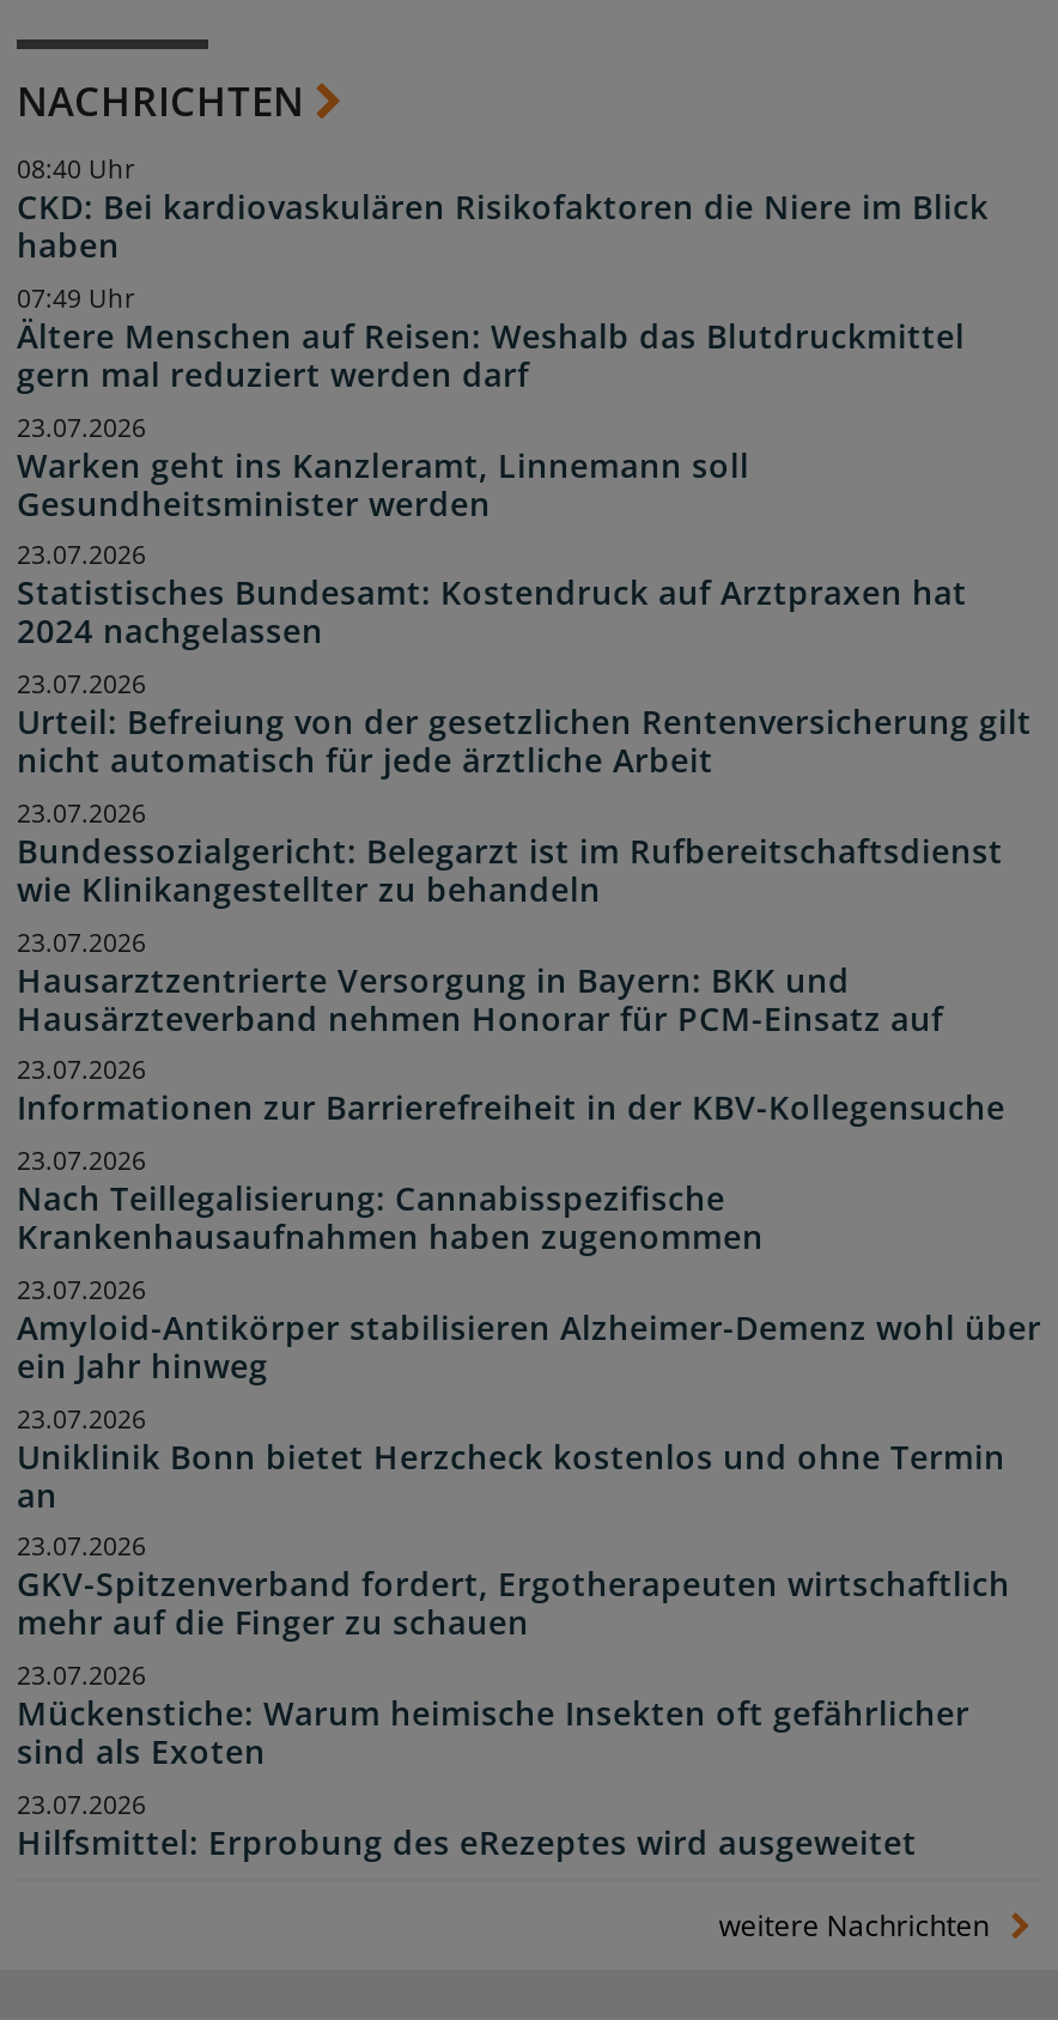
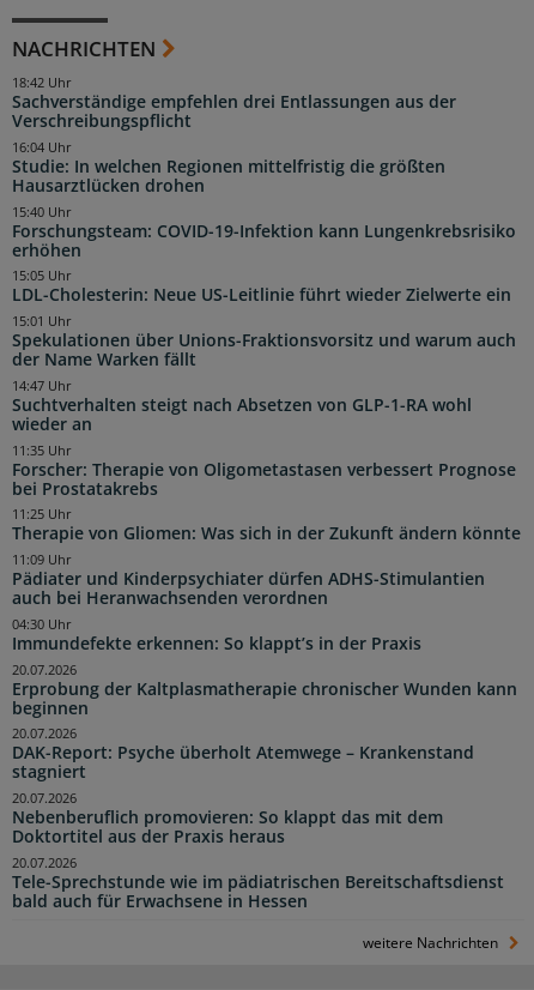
[17,153,136,186] 08:40 Uhr -> [12,75,72,91] 18:42 Uhr
[17,186,989,267] CKD: Bei kardiovaskulären Risikofaktoren die Niere im Blick | haben -> [12,91,456,132] Sachverständige empfehlen drei Entlassungen aus der | Verschreibungspflicht
[17,281,136,315] 07:49 Uhr -> [12,139,72,156] 16:04 Uhr
[17,315,965,396] Ältere Menschen auf Reisen: Weshalb das Blutdruckmittel | gern mal reduziert werden darf -> [12,156,445,196] Studie: In welchen Regionen mittelfristig die größten | Hausarztlücken drohen
[17,410,146,444] 23.07.2026 -> [12,203,72,220] 15:40 Uhr
[17,444,749,525] Warken geht ins Kanzleramt, Linnemann soll | Gesundheitsminister werden -> [12,220,516,261] Forschungsteam: COVID-19-Infektion kann Lungenkrebsrisiko | erhöhen
[17,539,146,572] 23.07.2026 -> [12,268,72,285] 15:05 Uhr
[17,572,967,654] Statistisches Bundesamt: Kostendruck auf Arztpraxen hat | 2024 nachgelassen -> [12,285,511,306] LDL-Cholesterin: Neue US-Leitlinie führt wieder Zielwerte ein
[17,667,146,701] 23.07.2026 -> [12,313,72,330] 15:01 Uhr
[17,701,1032,782] Urteil: Befreiung von der gesetzlichen Rentenversicherung gilt | nicht automatisch für jede ärztliche Arbeit -> [12,330,516,371] Spekulationen über Unions-Fraktionsvorsitz und warum auch | der Name Warken fällt
[17,796,146,830] 23.07.2026 -> [12,377,72,394] 14:47 Uhr
[17,830,1003,911] Bundessozialgericht: Belegarzt ist im Rufbereitschaftsdienst | wie Klinikangestellter zu behandeln -> [12,394,472,435] Suchtverhalten steigt nach Absetzen von GLP-1-RA wohl | wieder an
[17,925,146,958] 23.07.2026 -> [12,442,72,459] 11:35 Uhr
[17,958,943,1040] Hausarztzentrierte Versorgung in Bayern: BKK und | Hausärzteverband nehmen Honorar für PCM-Einsatz auf -> [12,459,516,499] Forscher: Therapie von Oligometastasen verbessert Prognose | bei Prostatakrebs
[17,1053,146,1087] 23.07.2026 -> [12,506,72,523] 11:25 Uhr
[17,1087,1005,1130] Informationen zur Barrierefreiheit in der KBV-Kollegensuche -> [12,523,521,545] Therapie von Gliomen: Was sich in der Zukunft ändern könnte
[17,1144,146,1178] 23.07.2026 -> [12,552,72,568] 11:09 Uhr
[17,1178,764,1259] Nach Teillegalisierung: Cannabisspezifische | Krankenhausaufnahmen haben zugenommen -> [12,568,485,609] Pädiater und Kinderpsychiater dürfen ADHS-Stimulantien | auch bei Heranwachsenden verordnen
[17,1273,146,1306] 23.07.2026 -> [12,616,72,633] 04:30 Uhr
[17,1306,1041,1388] Amyloid-Antikörper stabilisieren Alzheimer-Demenz wohl über | ein Jahr hinweg -> [12,633,421,654] Immundefekte erkennen: So klappt’s in der Praxis
[17,1401,146,1435] 23.07.2026 -> [12,661,77,678] 20.07.2026
[17,1435,1005,1516] Uniklinik Bonn bietet Herzcheck kostenlos und ohne Termin | an -> [12,678,517,719] Erprobung der Kaltplasmatherapie chronischer Wunden kann | beginnen
[17,1530,146,1564] 23.07.2026 -> [12,726,77,742] 20.07.2026
[17,1564,1010,1645] GKV-Spitzenverband fordert, Ergotherapeuten wirtschaftlich | mehr auf die Finger zu schauen -> [12,742,474,783] DAK-Report: Psyche überholt Atemwege – Krankenstand | stagniert
[17,1659,146,1692] 23.07.2026 -> [12,790,77,807] 20.07.2026
[17,1692,969,1774] Mückenstiche: Warum heimische Insekten oft gefährlicher | sind als Exoten -> [12,807,443,848] Nebenberuflich promovieren: So klappt das mit dem | Doktortitel aus der Praxis heraus
[17,1787,146,1821] 23.07.2026 -> [12,854,77,871] 20.07.2026
[17,1821,917,1864] Hilfsmittel: Erprobung des eRezeptes wird ausgeweitet -> [12,871,504,912] Tele-Sprechstunde wie im pädiatrischen Bereitschaftsdienst | bald auch für Erwachsene in Hessen

